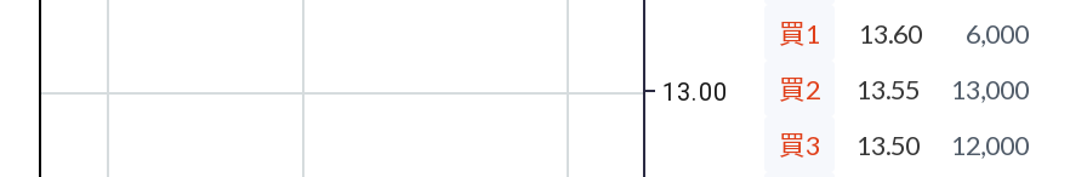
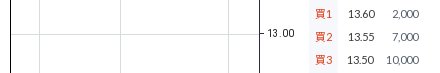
[779,17,1029,48] 買1 13.60 6,000 -> [315,7,418,20] 買1 13.60 2,000
[779,73,1029,104] 買2 13.55 13,000 -> [315,30,418,43] 買2 13.55 7,000
[779,129,1029,160] 買3 13.50 12,000 -> [315,53,418,66] 買3 13.50 10,000

